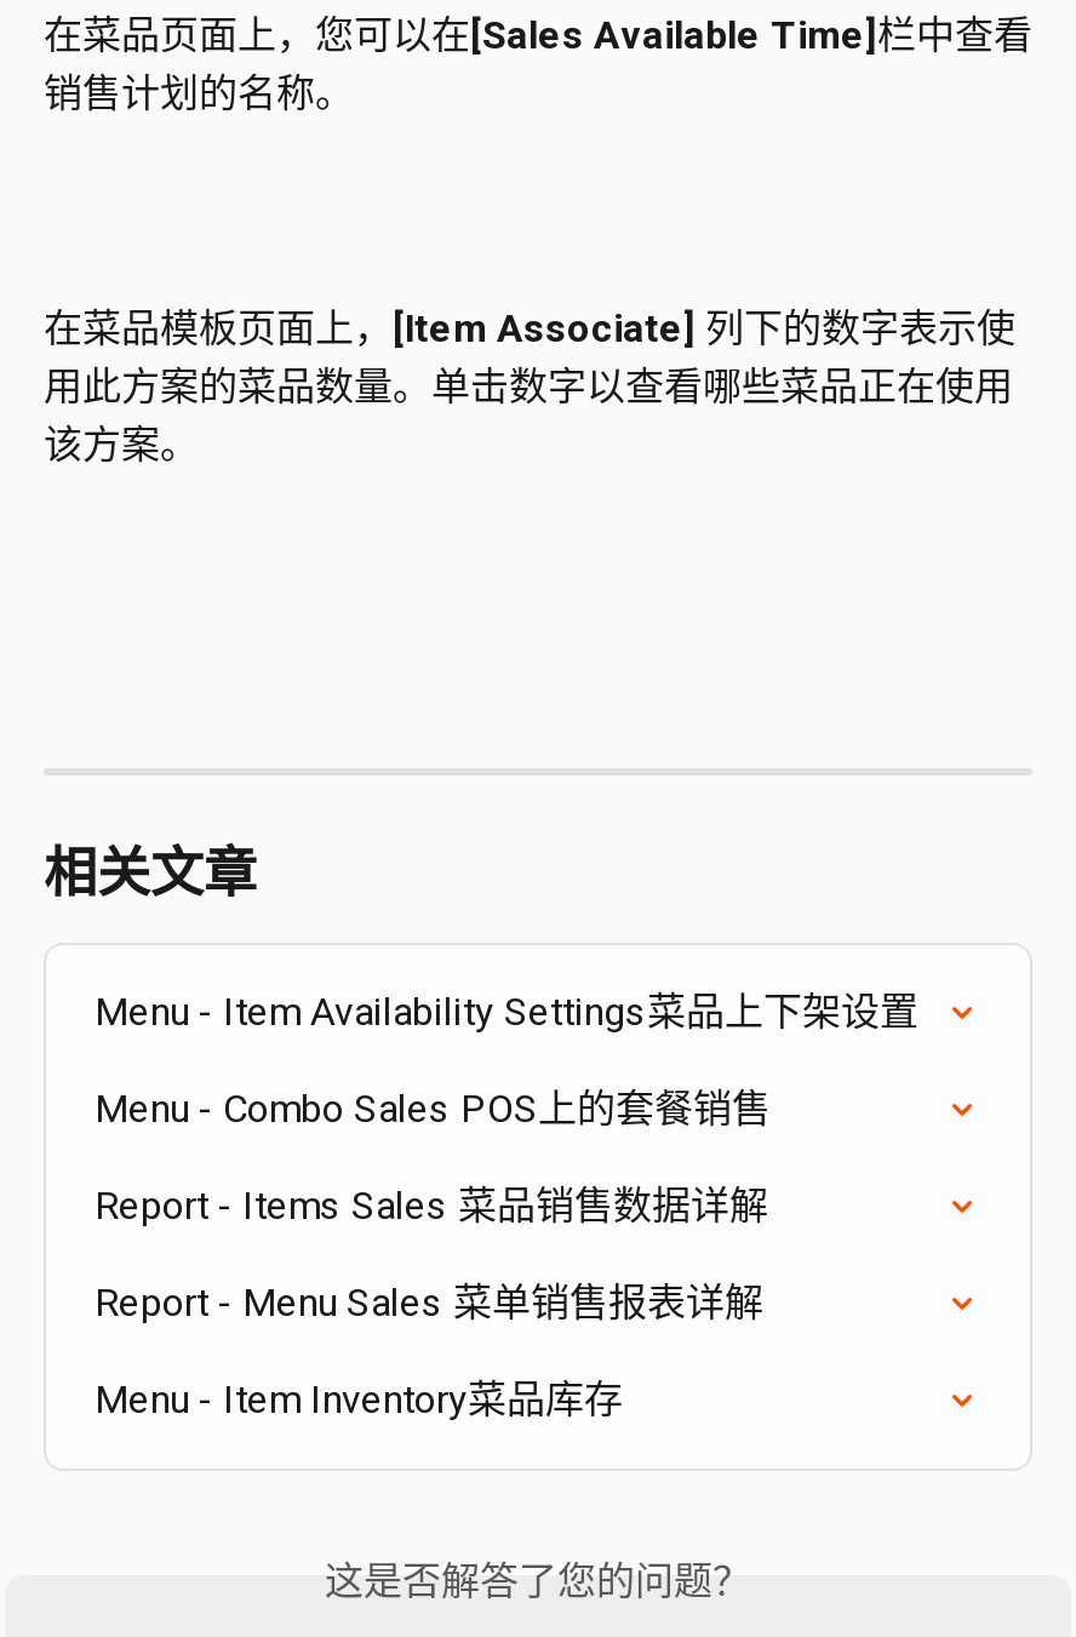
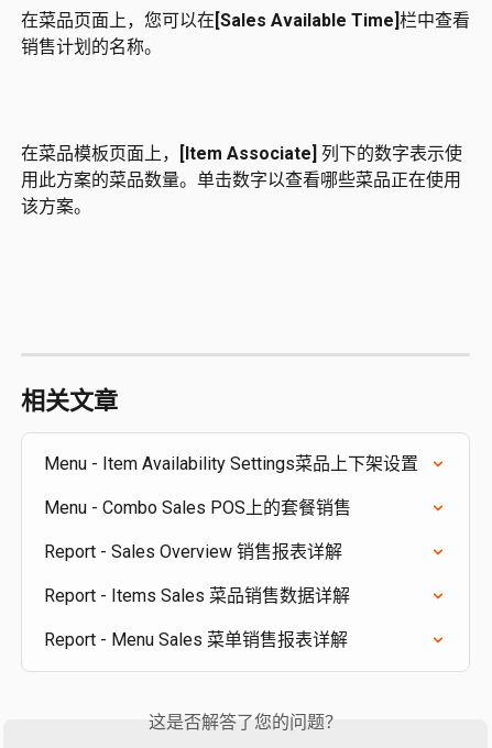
none -> [44,541,342,562] Report - Sales Overview 销售报表详解
moved [95,1183,768,1326] -> [44,585,350,650]: Report - Items Sales 菜品销售数据详解 | Report - Menu Sales 菜单销售报表详解
[95,1377,623,1423] Menu - Item Inventory菜品库存 -> none

